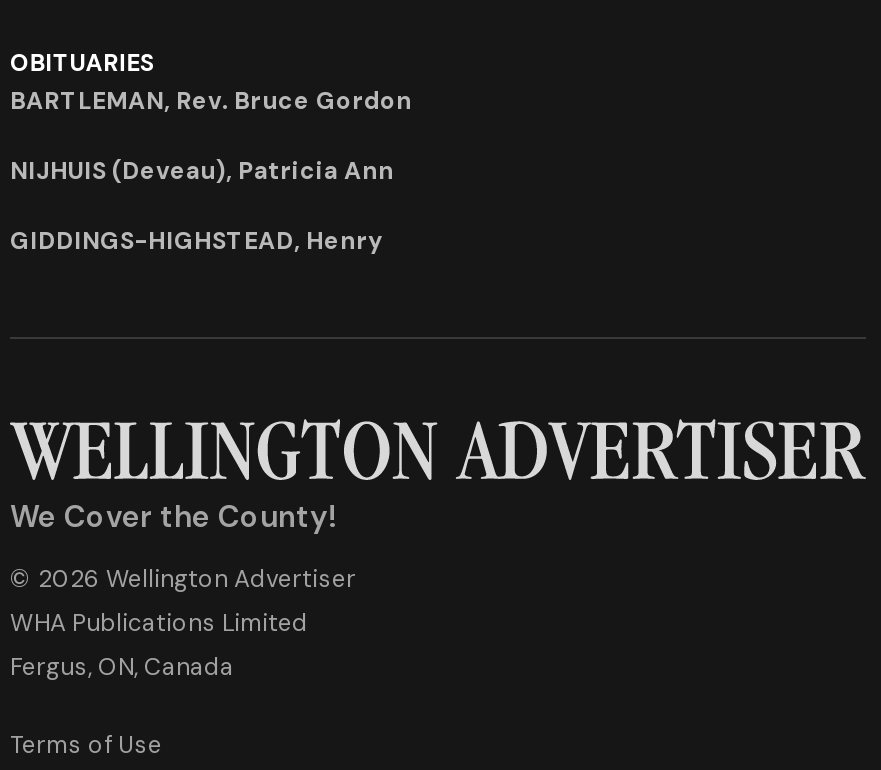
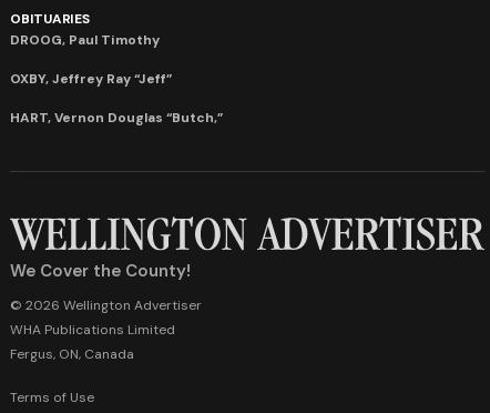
[10,84,412,116] BARTLEMAN, Rev. Bruce Gordon -> [10,31,160,49] DROOG, Paul Timothy
[10,154,394,186] NIJHUIS (Deveau), Patricia Ann -> [10,70,172,87] OXBY, Jeffrey Ray “Jeff”
[10,224,382,256] GIDDINGS-HIGHSTEAD, Henry -> [10,108,223,126] HART, Vernon Douglas “Butch,”

